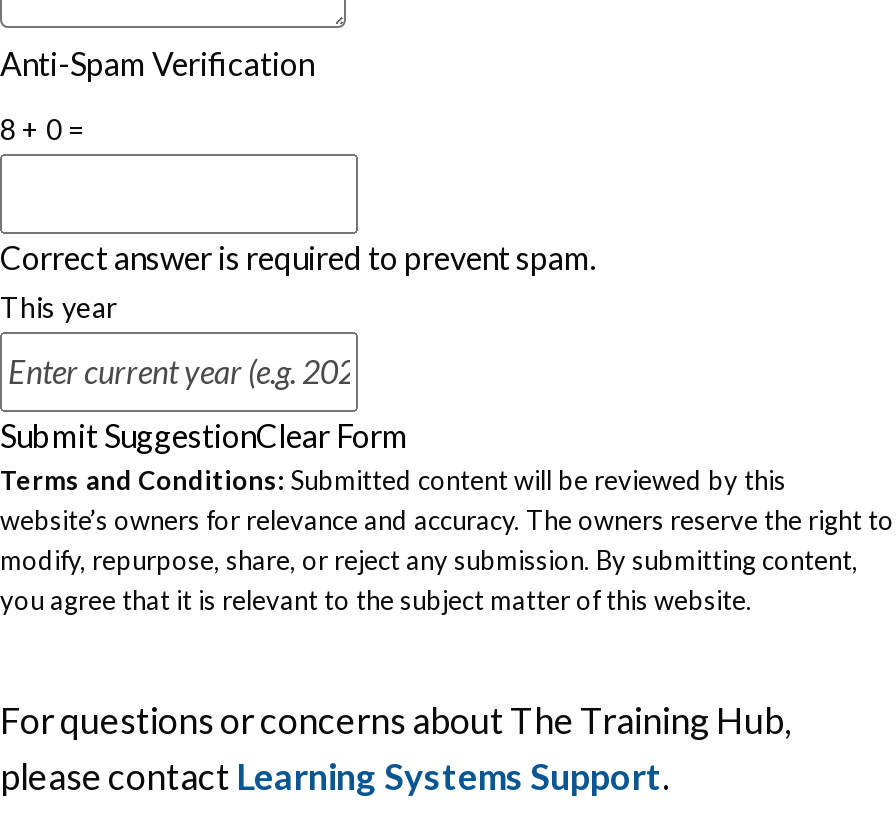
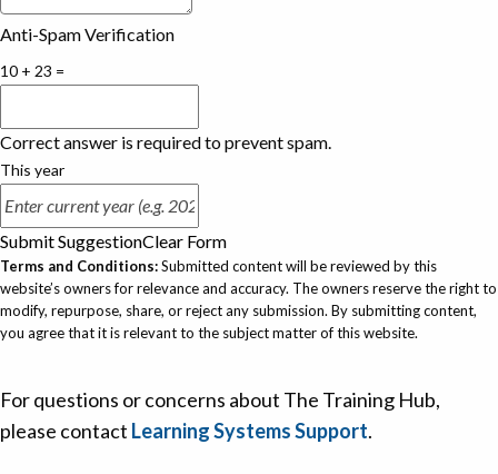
[0,112,84,146] 8 + 0 = -> [0,61,64,80] 10 + 23 =

